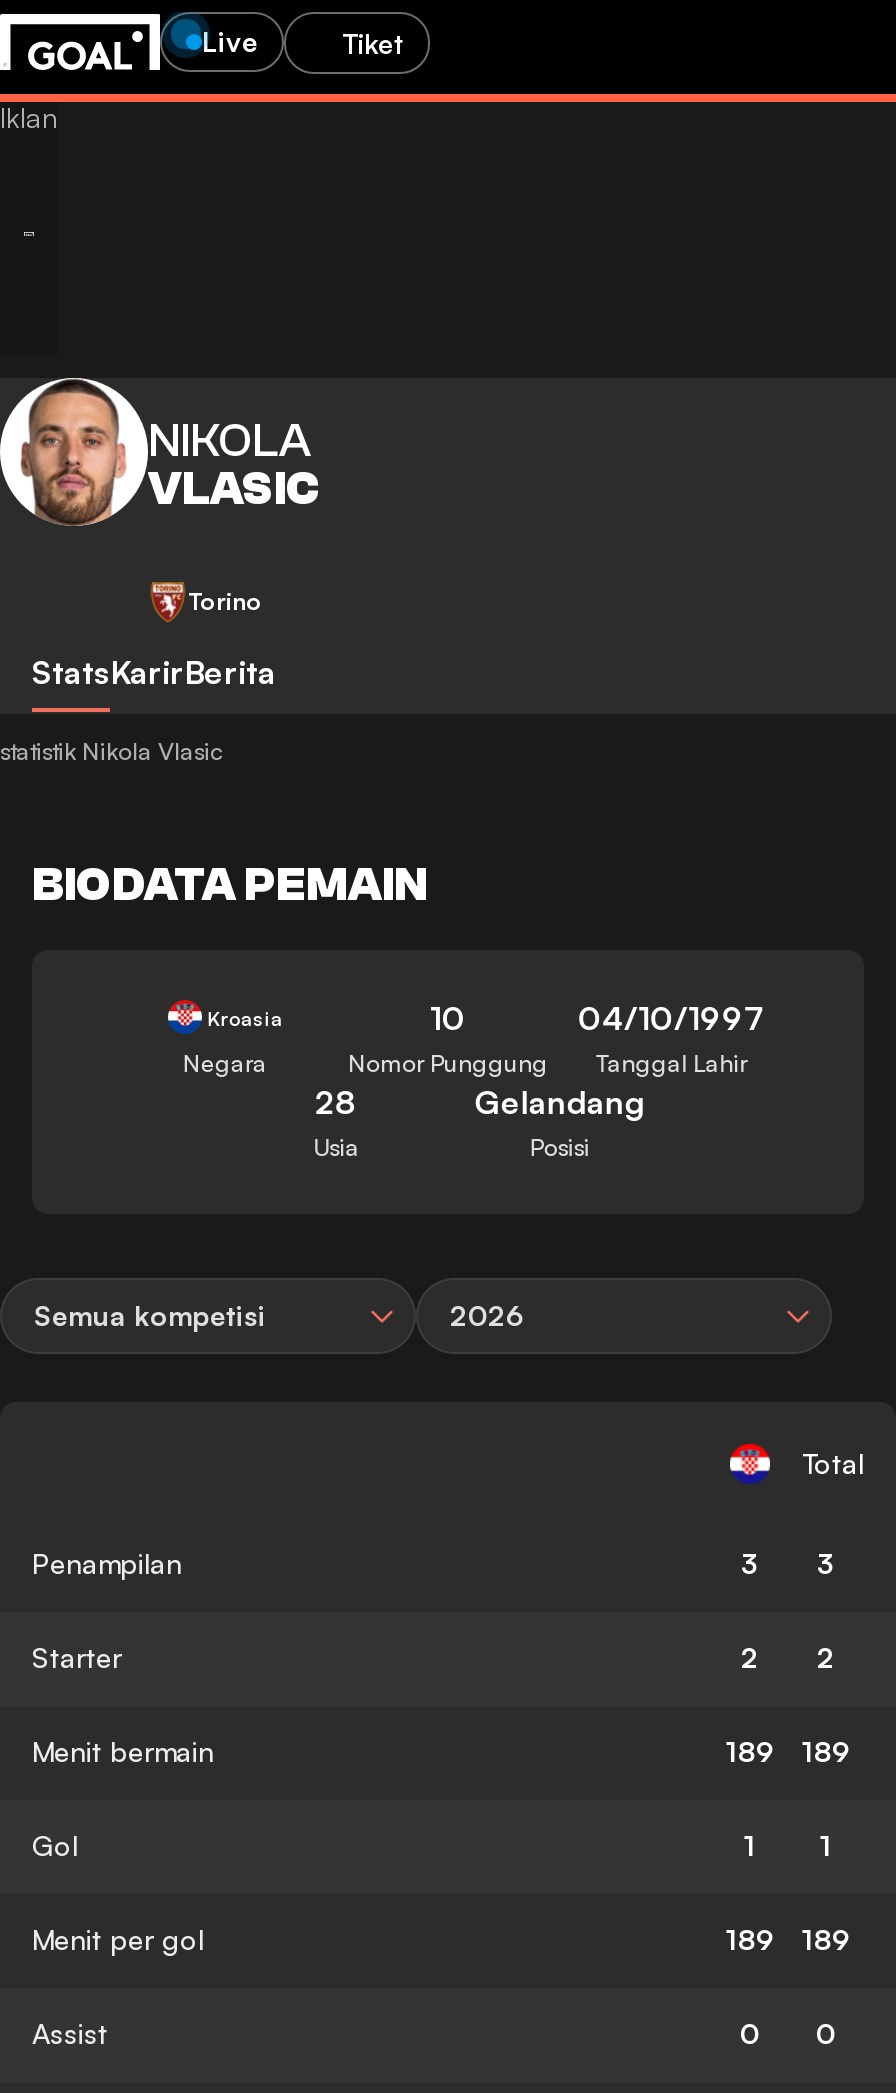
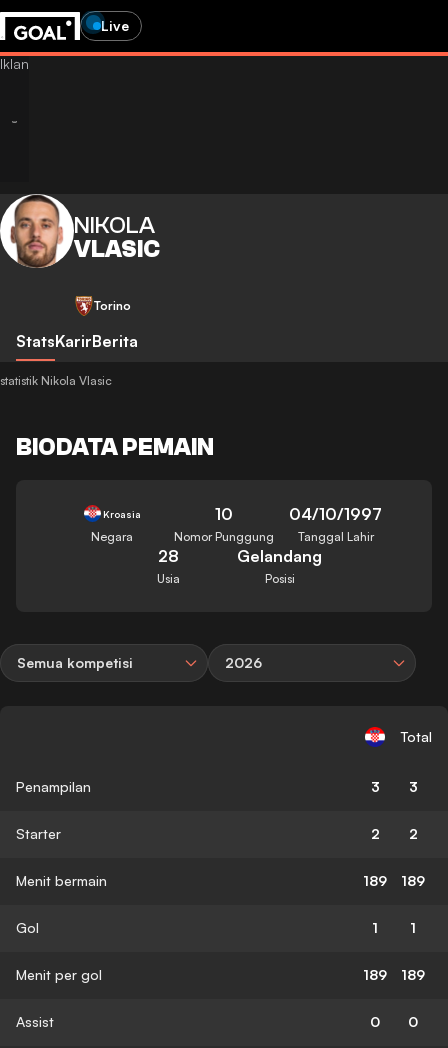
[342,25,404,59] Tiket -> none

